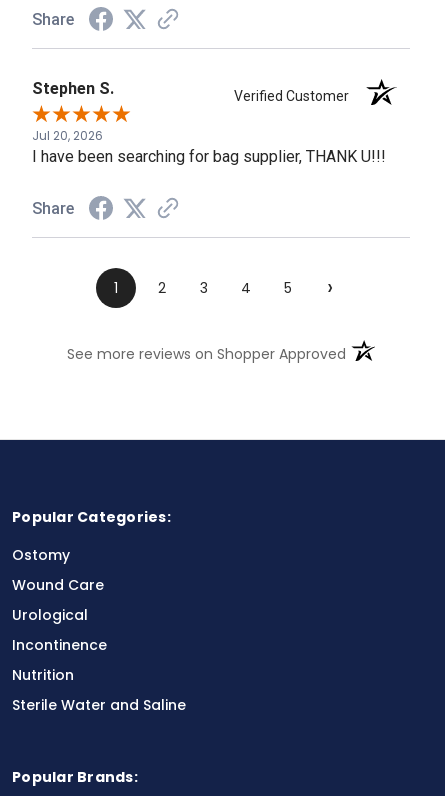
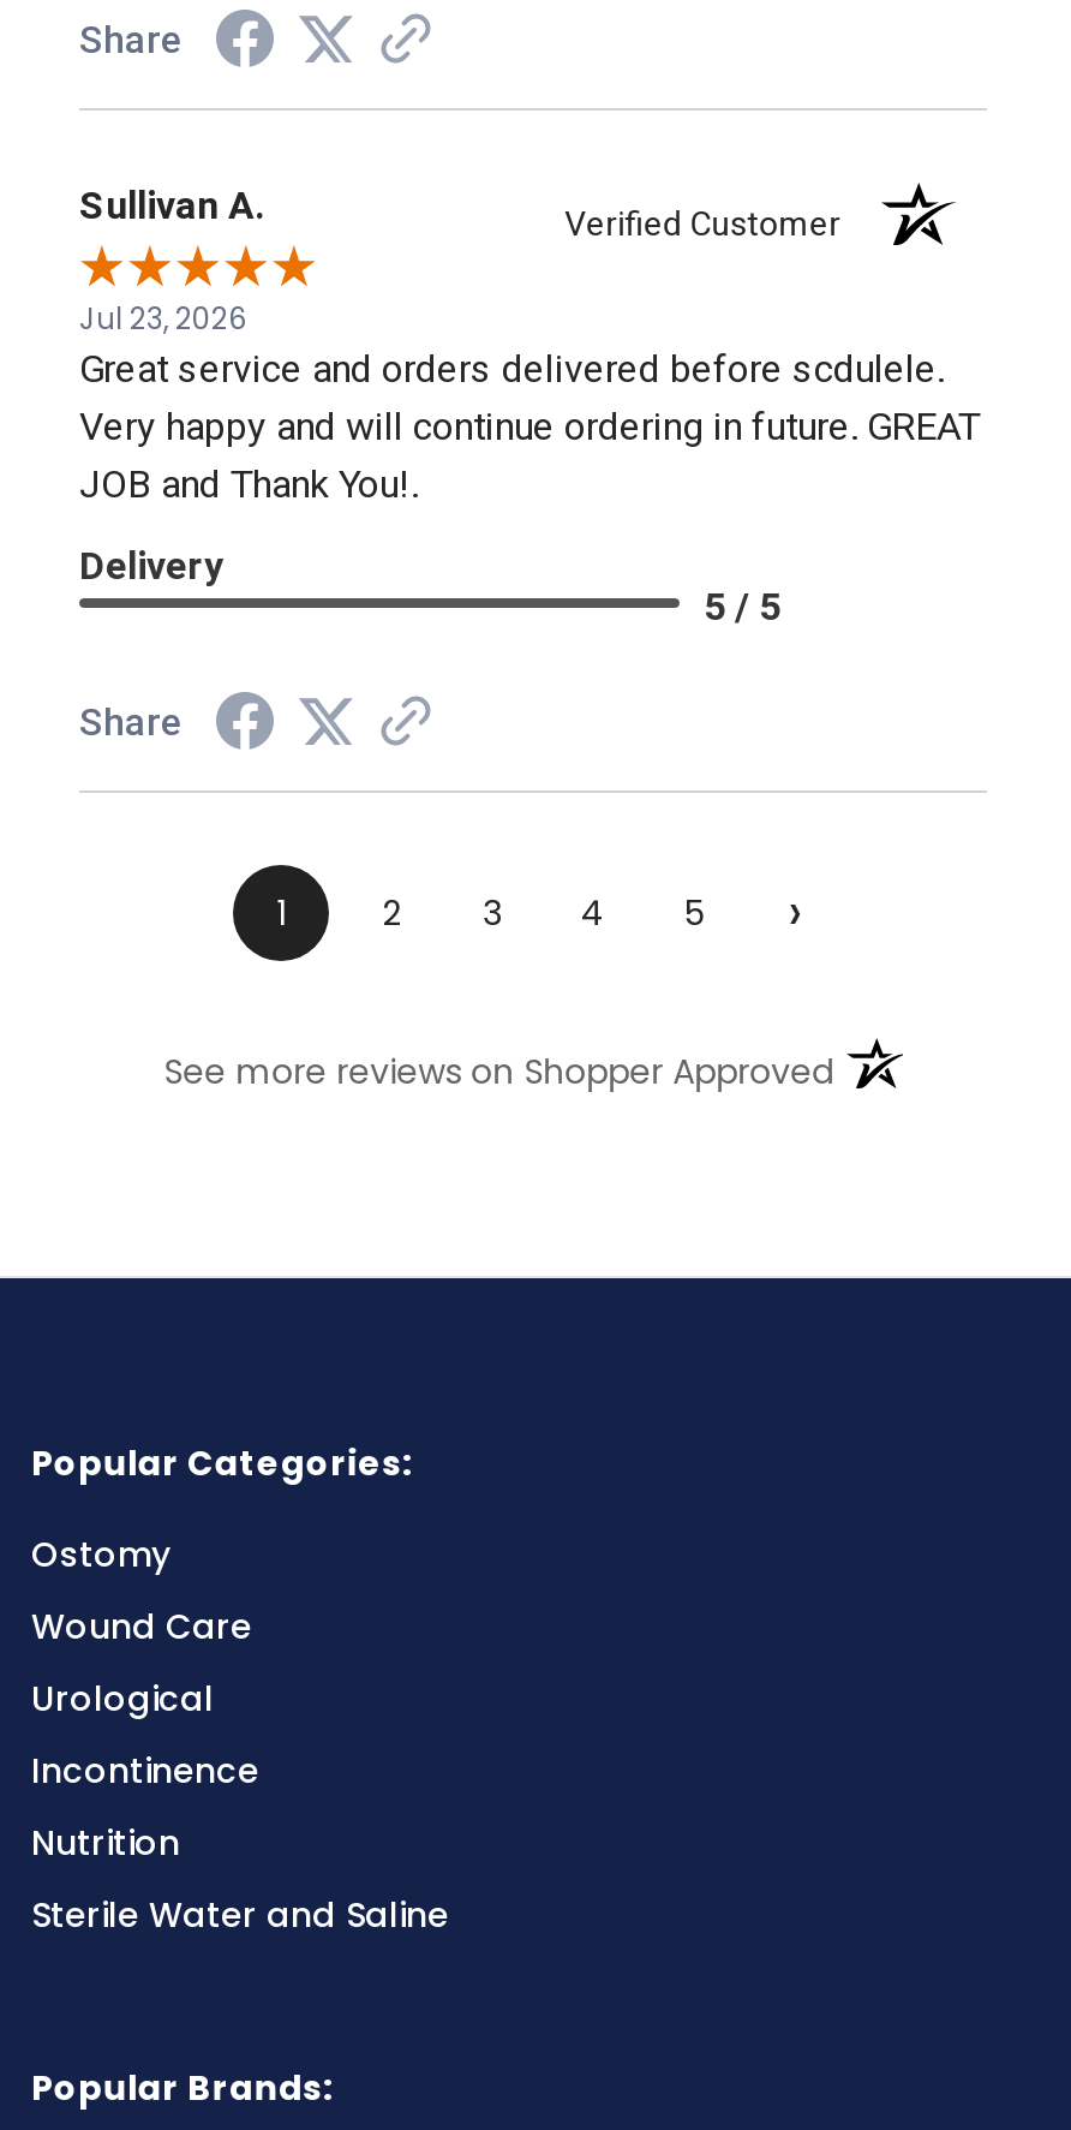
[32,79,114,98] Stephen S. -> [79,182,264,228] Sullivan A.
[32,127,386,166] Jul 20, 2026 | I have been searching for bag supplier, THANK U!!! -> [79,298,980,631] Jul 23, 2026 | Great service and orders delivered before scdulele. | Very happy and will continue ordering in future. GREAT | JOB and Thank You!. | Delivery | 5 / 5

